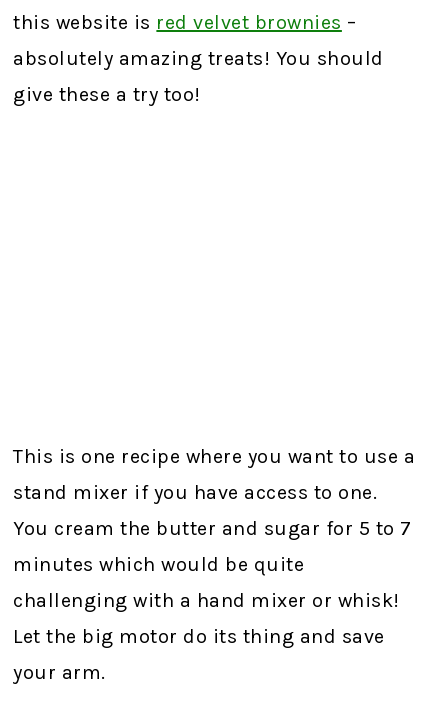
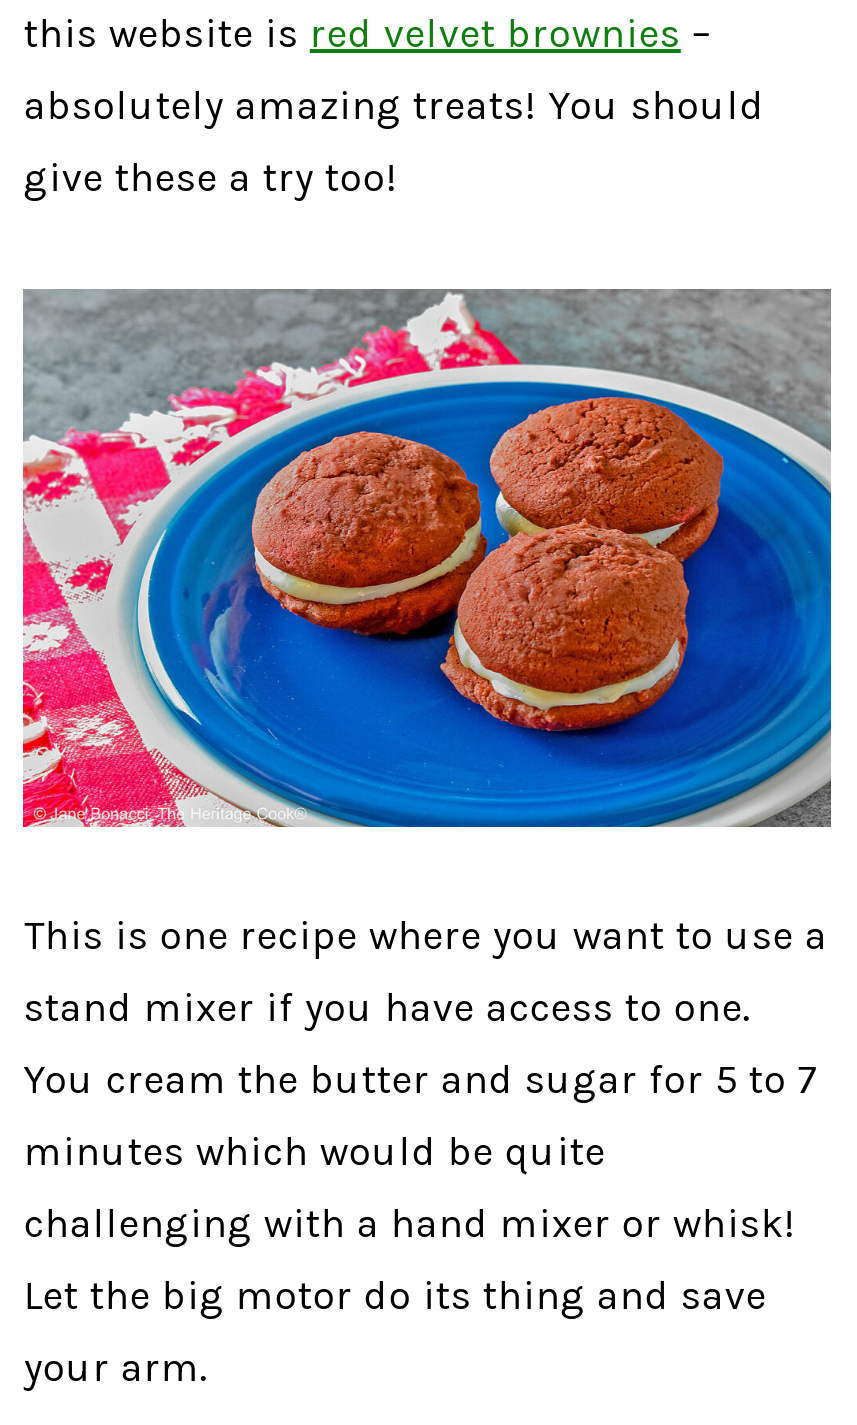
none -> [21,287,833,829] [image]

